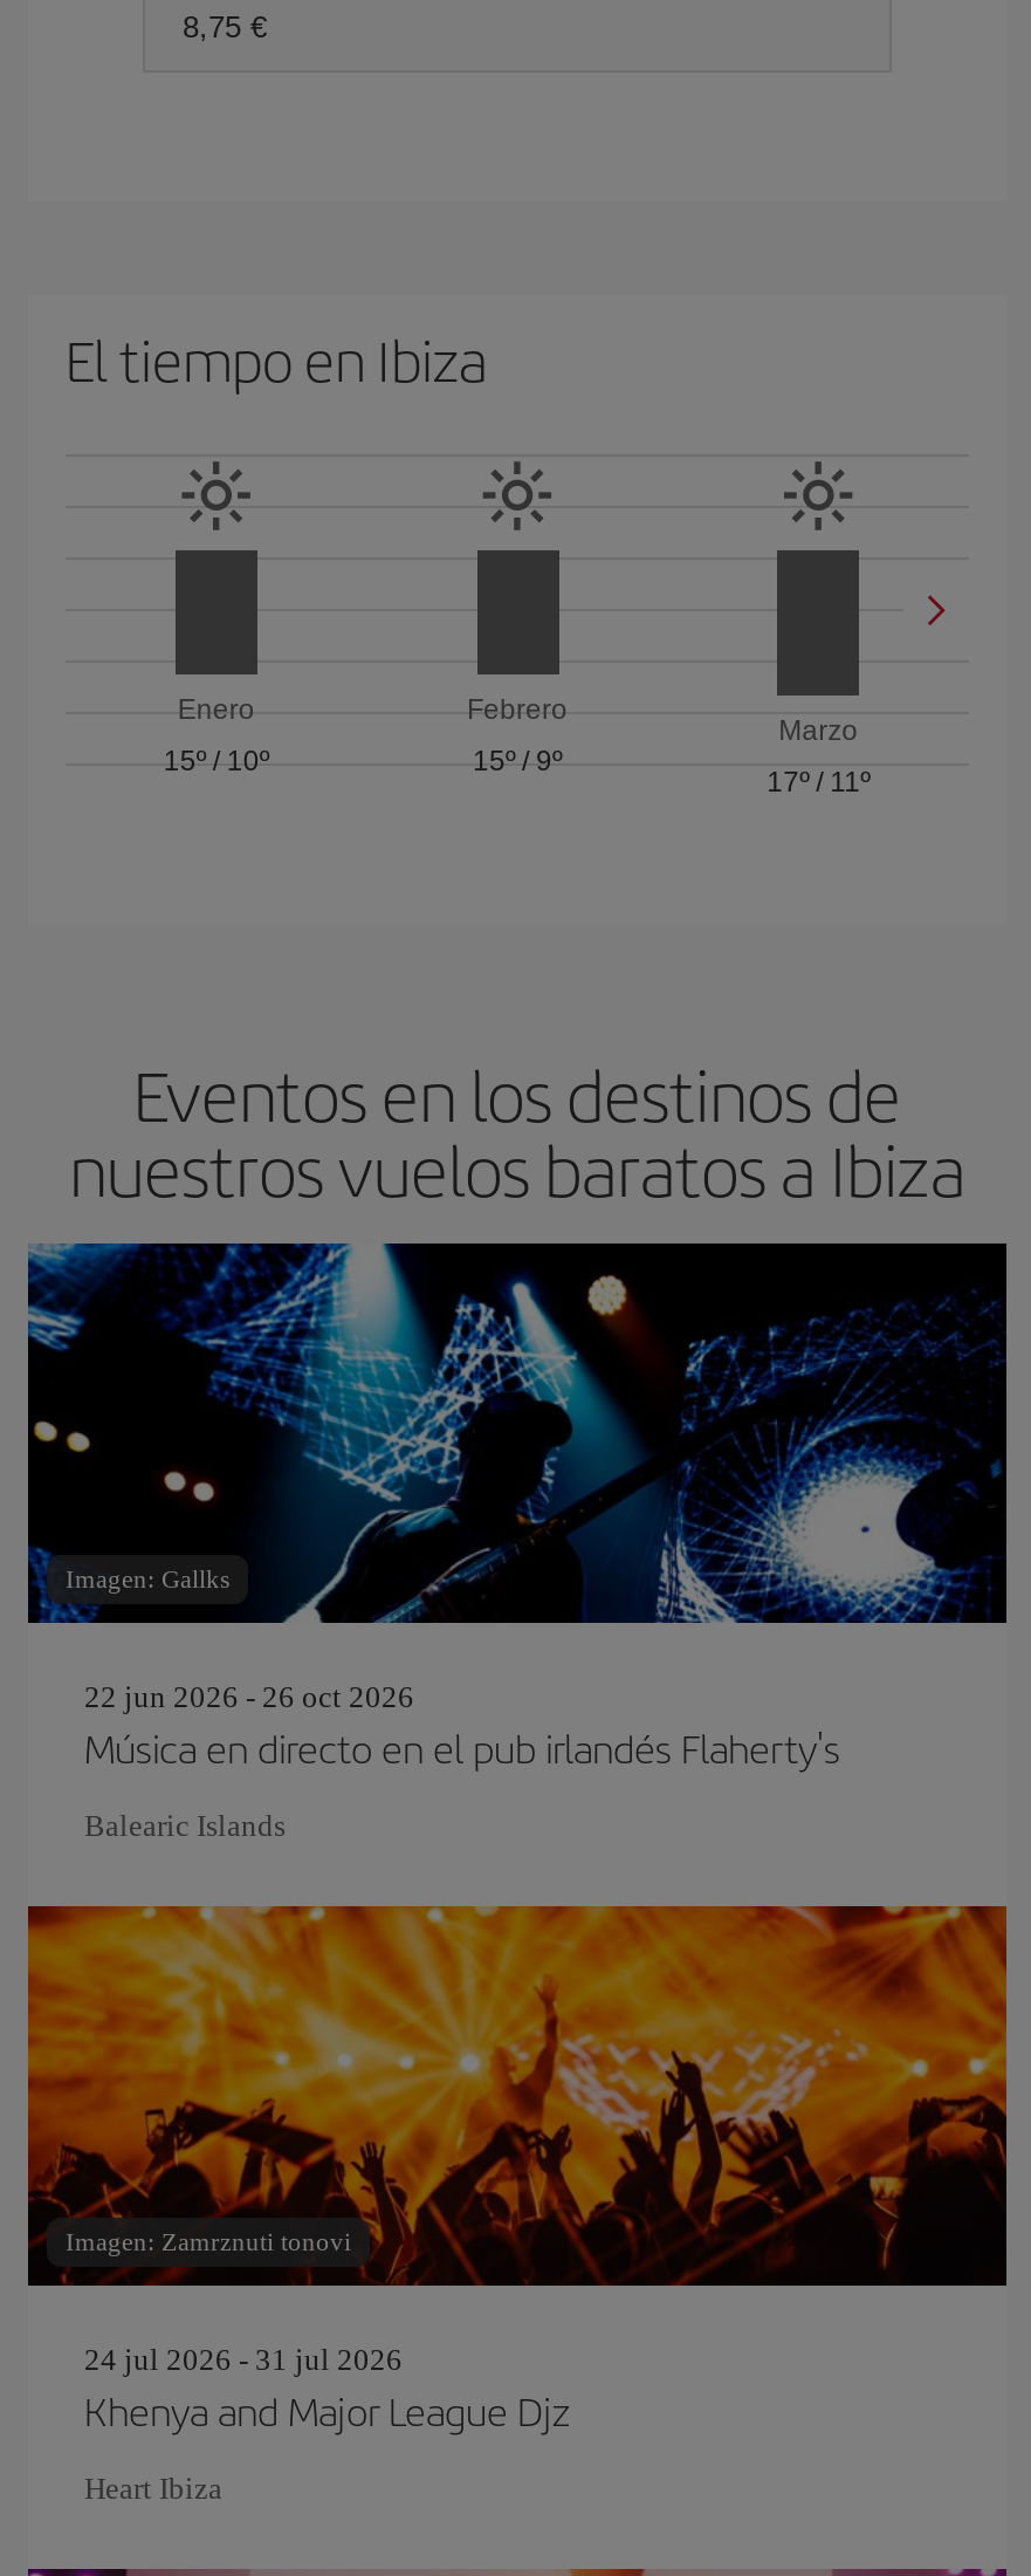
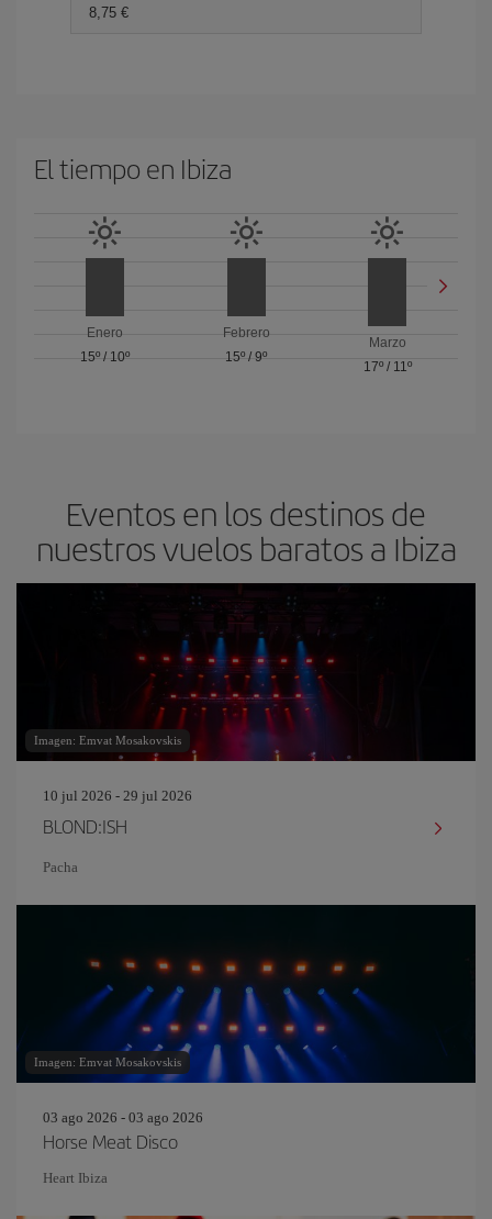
[26,1241,1006,1625] [image] | Imagen: Gallks -> [15,582,457,762] [image] | Imagen: Emvat Mosakovskis
[84,1679,840,1775] 22 jun 2026 - 26 oct 2026 | Música en directo en el pub irlandés Flaherty's -> [43,787,192,839] 10 jul 2026 - 29 jul 2026 | BLOND:ISH
[84,1808,286,1843] Balearic Islands -> [43,859,78,875] Pacha
[26,1904,1009,2288] [image] | Imagen: Zamrznuti tonovi -> [15,904,477,1084] [image] | Imagen: Emvat Mosakovskis
[84,2342,571,2438] 24 jul 2026 - 31 jul 2026 | Khenya and Major League Djz -> [43,1109,203,1154] 03 ago 2026 - 03 ago 2026 | Horse Meat Disco

